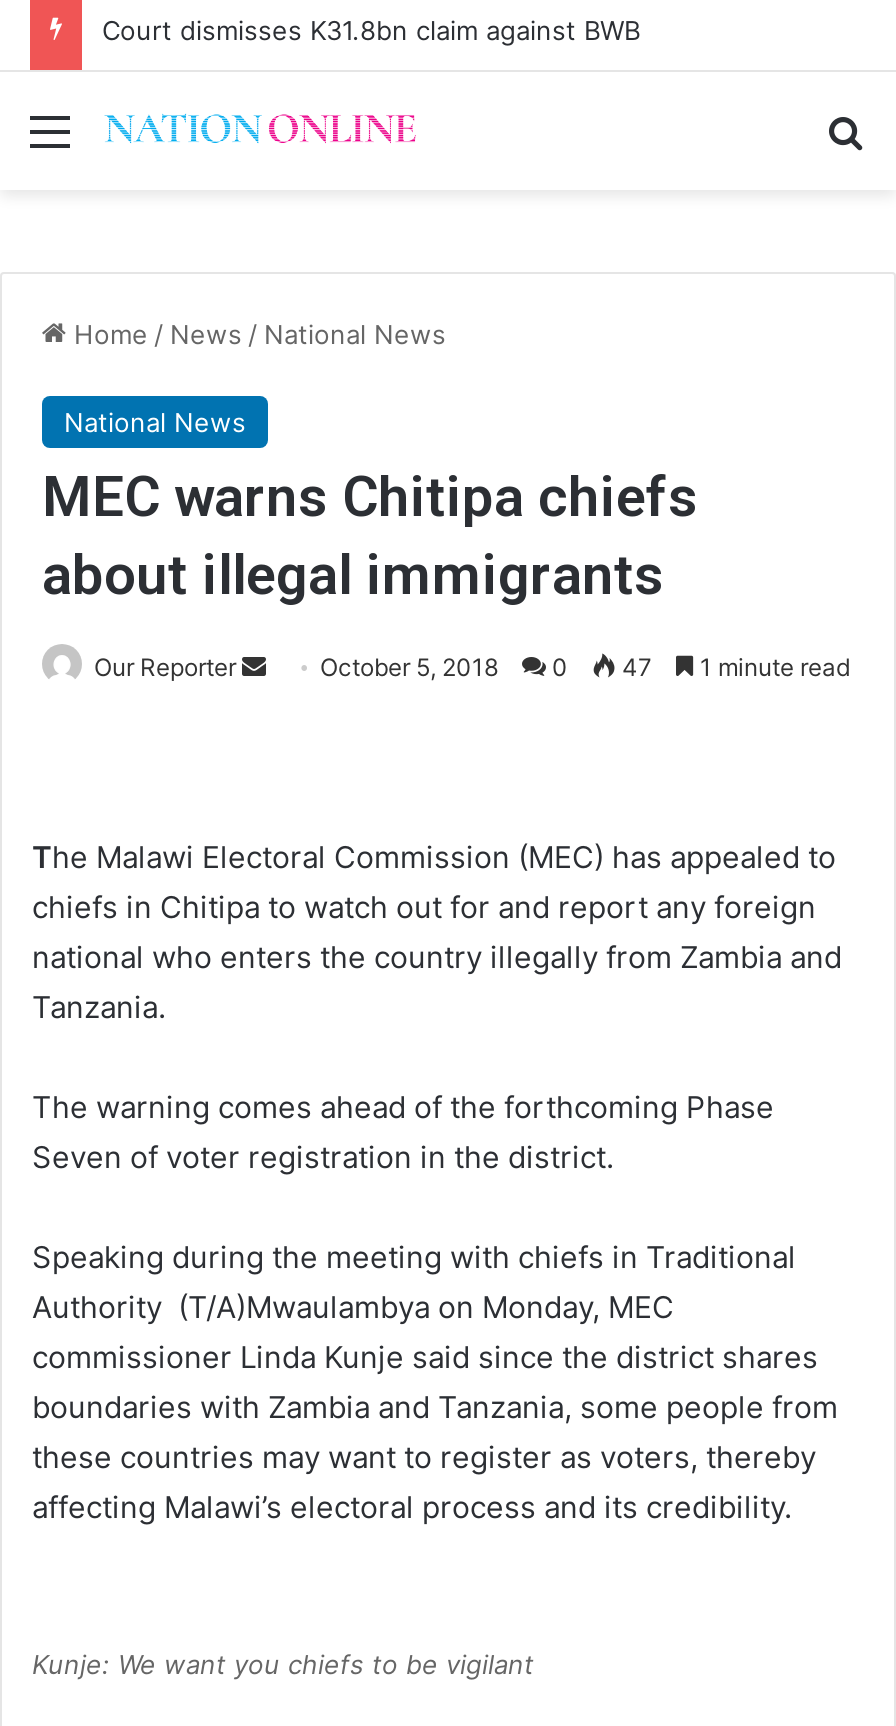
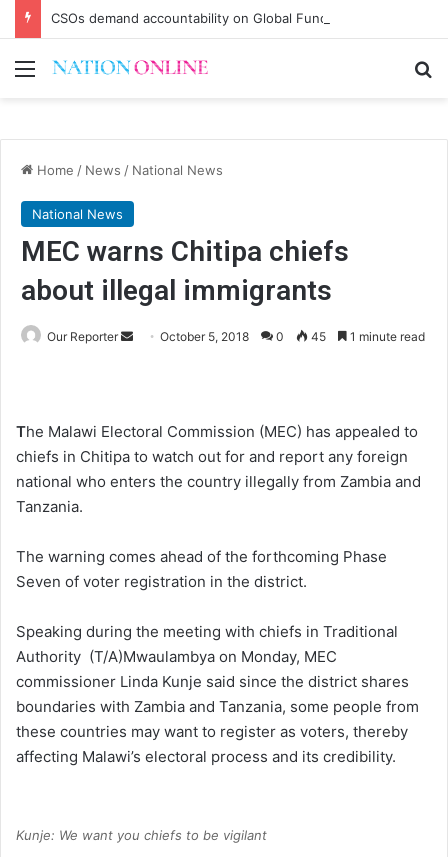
[102,14,640,46] Court dismisses K31.8bn claim against BWB -> [51,10,372,26] CSOs demand accountability on Global Fund grants
[616,651,652,681] 47 -> [308,329,326,344] 45

